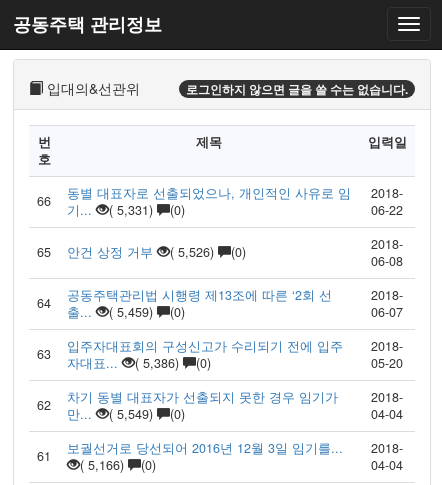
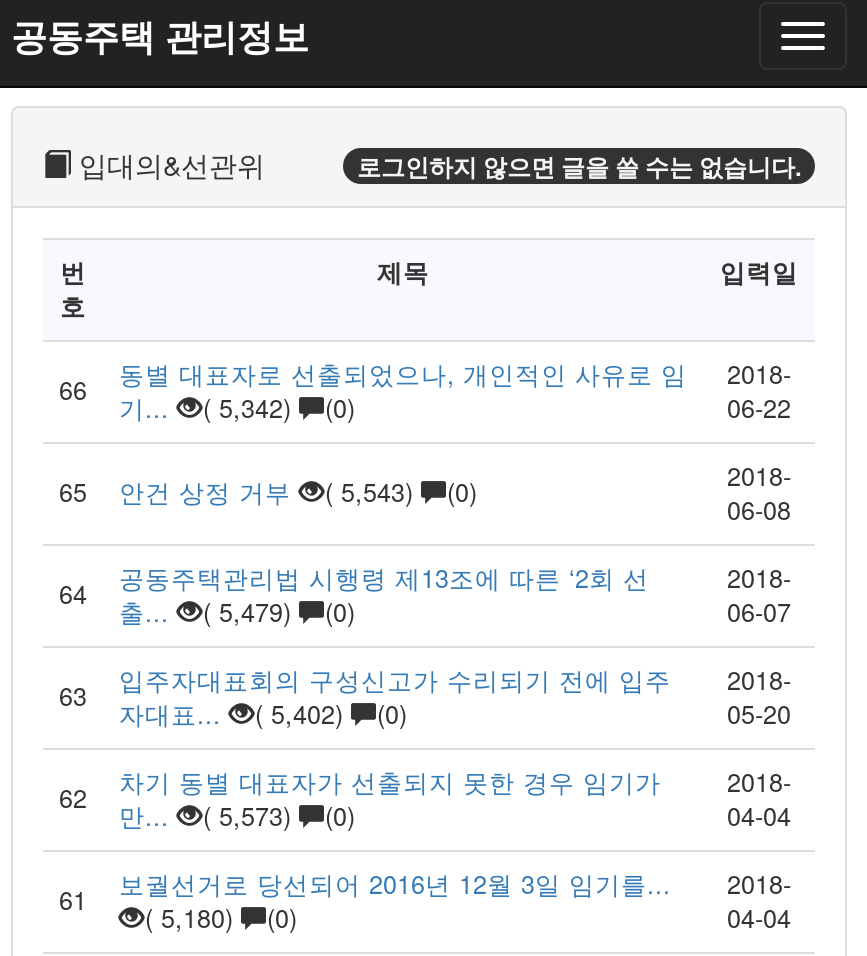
[37,184,403,219] 66 기... 동별 대표자로 선출되었으나, 개인적인 사유로 임 ( 5,331) (0) 2018- -> [59,356,791,426] 66 기... 동별 대표자로 선출되었으나, 개인적인 사유로 임 ( 5,342) (0) 2018-
[37,243,246,261] 65 안건 상정 거부 ( 5,526) (0) -> [59,474,477,510] 65 안건 상정 거부 ( 5,543) (0)
[109,303,157,321] ( 5,459) -> [203,594,299,630] ( 5,479)
[37,337,403,372] 63 자대표... 입주자대표회의 구성신고가 수리되기 전에 입주 ( 5,386) (0) 2018- -> [59,662,791,732] 63 자대표... 입주자대표회의 구성신고가 수리되기 전에 입주 ( 5,402) (0) 2018-
[37,388,403,423] 62 만... 차기 동별 대표자가 선출되지 못한 경우 임기가 ( 5,549) (0) 2018- -> [59,764,791,834] 62 만... 차기 동별 대표자가 선출되지 못한 경우 임기가 ( 5,573) (0) 2018-
[37,439,403,474] 61 보궐선거로 당선되어 2016년 12월 3일 임기를... ( 5,166) (0) 2018- -> [59,866,791,936] 61 보궐선거로 당선되어 2016년 12월 3일 임기를... ( 5,180) (0) 2018-

